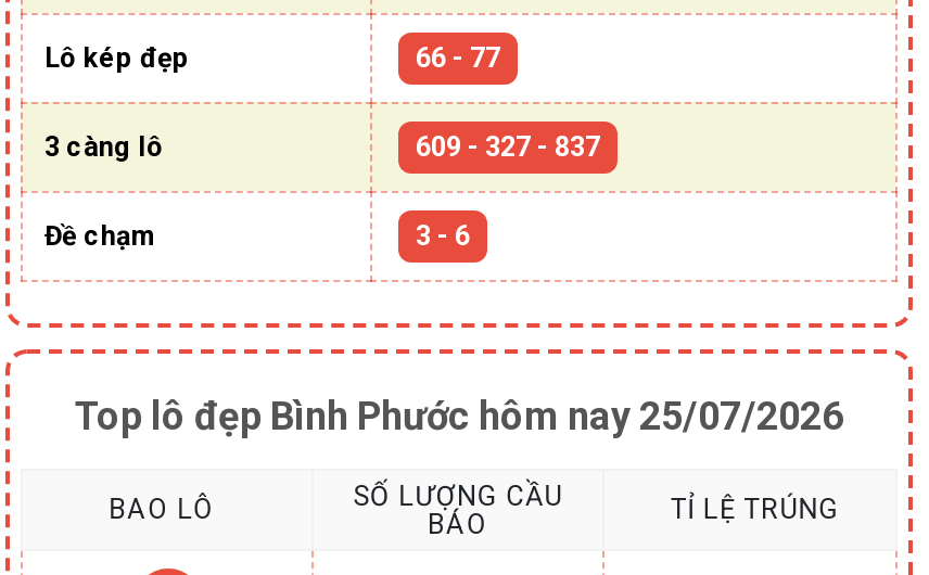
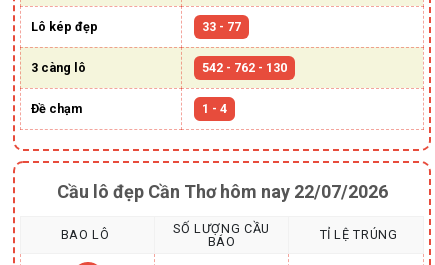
[416,40,500,73] 66 - 77 -> [202,19,241,34] 33 - 77
[416,129,600,162] 609 - 327 - 837 -> [202,60,287,75] 542 - 762 - 130
[416,218,470,251] 3 - 6 -> [202,101,227,116] 1 - 4
[75,392,843,437] Top lô đẹp Bình Phước hôm nay 25/07/2026 -> [56,181,387,202] Cầu lô đẹp Cần Thơ hôm nay 22/07/2026

